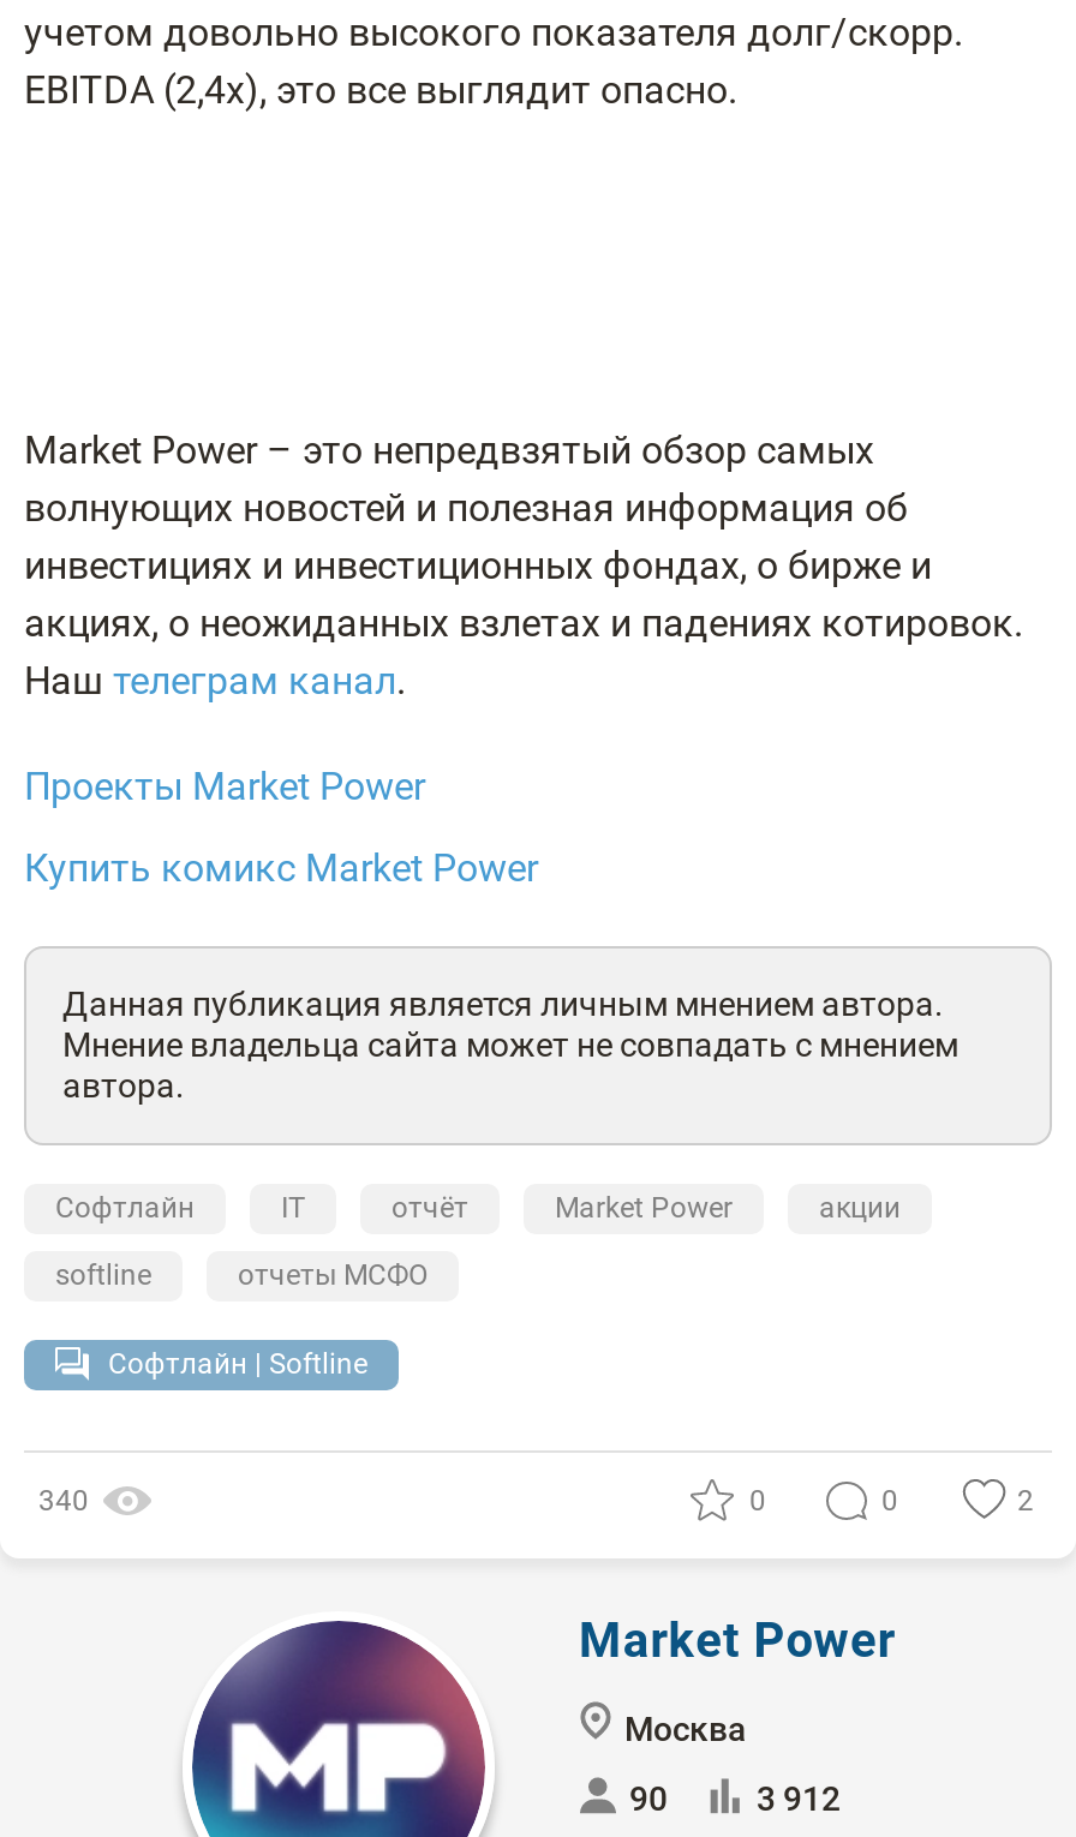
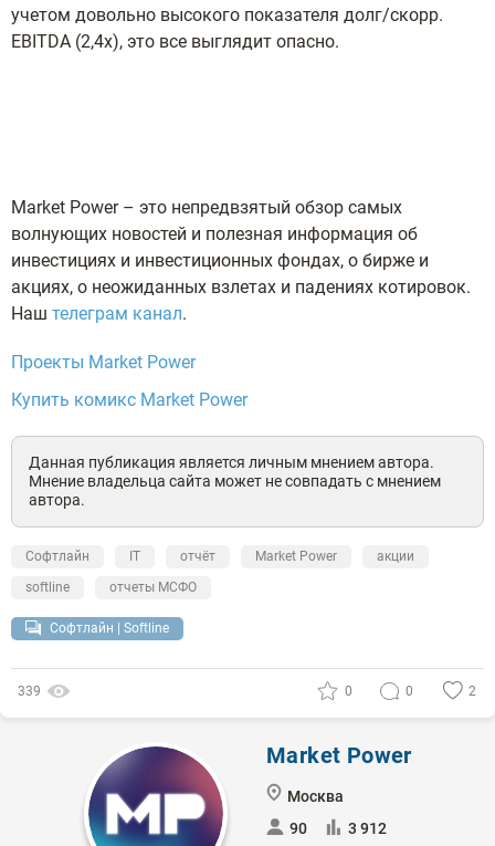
[38,1484,89,1517] 340 -> [18,683,41,699] 339

